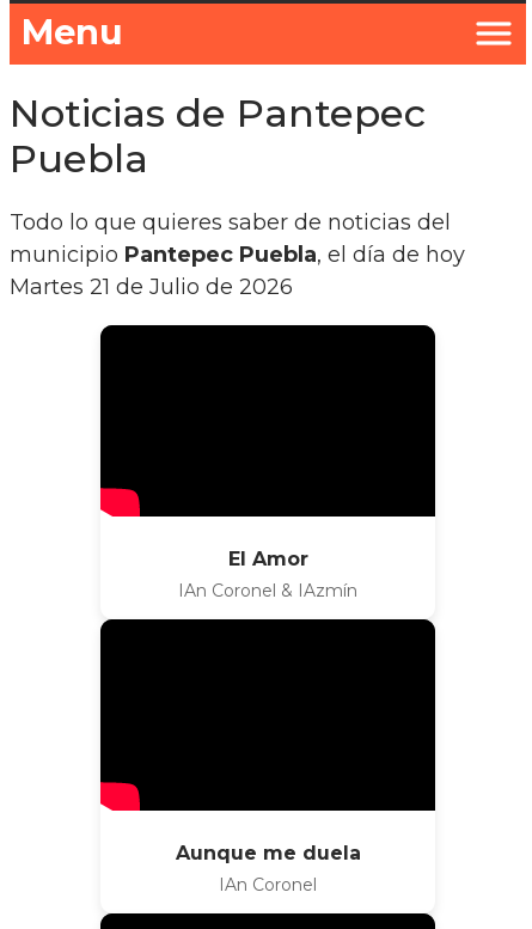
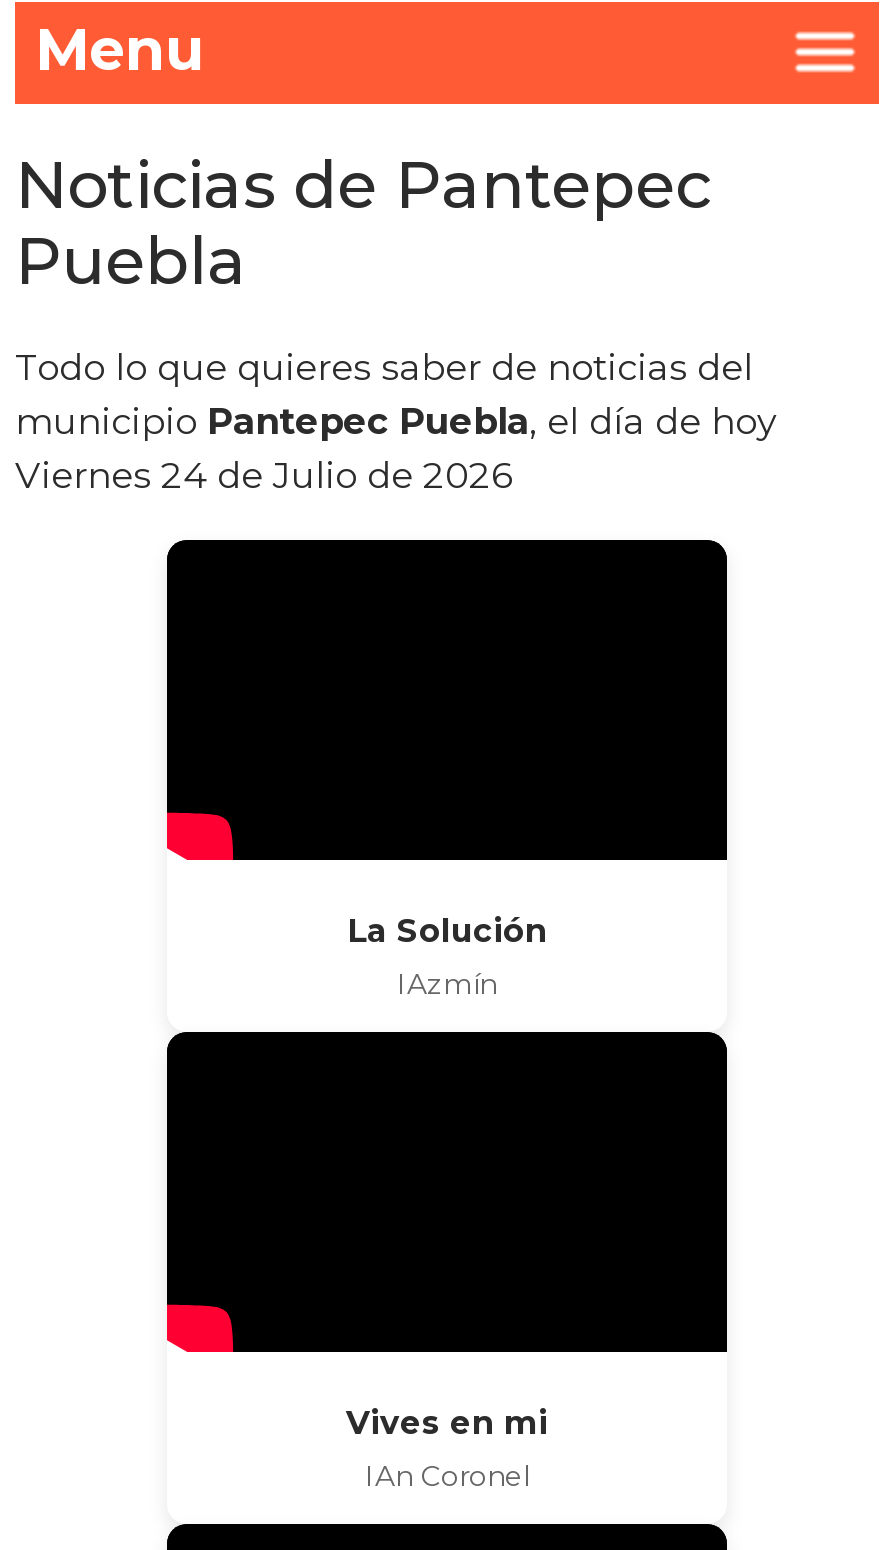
[10,274,293,301] Martes 21 de Julio de 2026 -> [15,455,513,499] Viernes 24 de Julio de 2026
[178,548,357,602] El Amor | IAn Coronel & IAzmín -> [347,913,547,1003] La Solución | IAzmín
[175,842,360,865] Aunque me duela -> [346,1405,548,1443] Vives en mi

